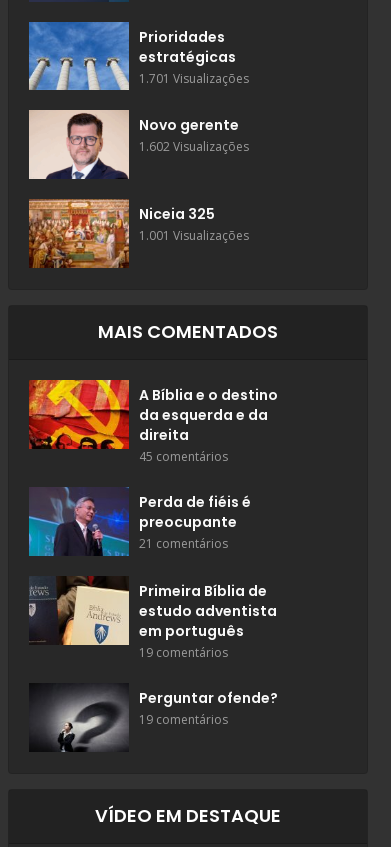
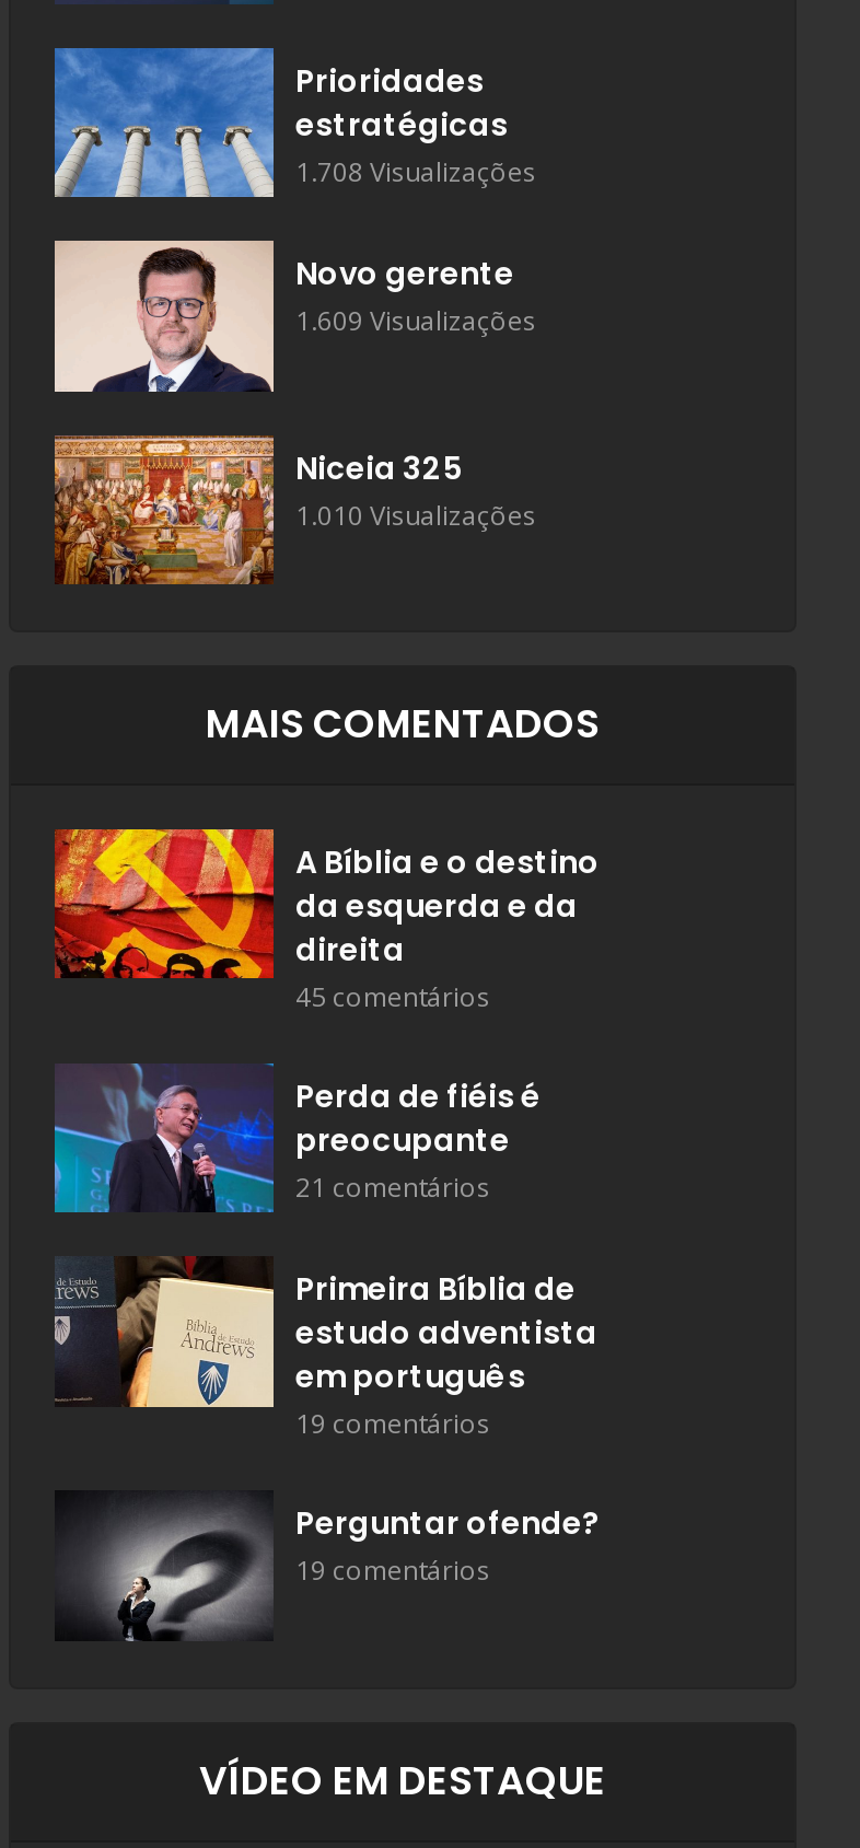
[139,69,249,86] 1.701 Visualizações -> [295,152,536,189] 1.708 Visualizações
[139,138,249,155] 1.602 Visualizações -> [295,302,536,339] 1.609 Visualizações
[139,227,249,244] 1.001 Visualizações -> [295,495,536,532] 1.010 Visualizações

